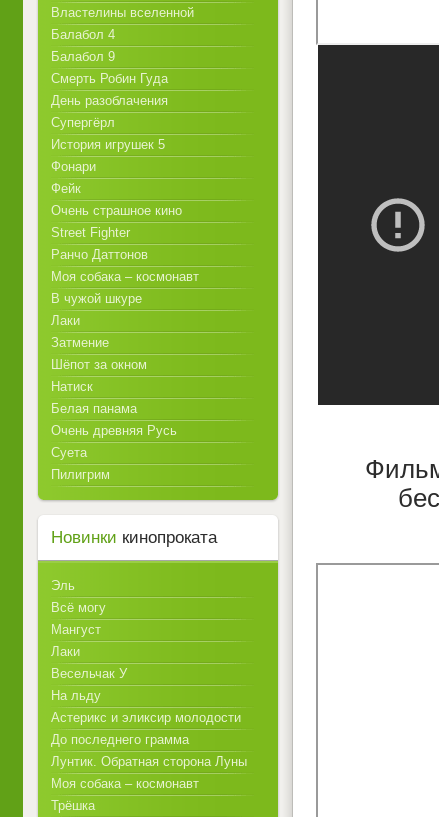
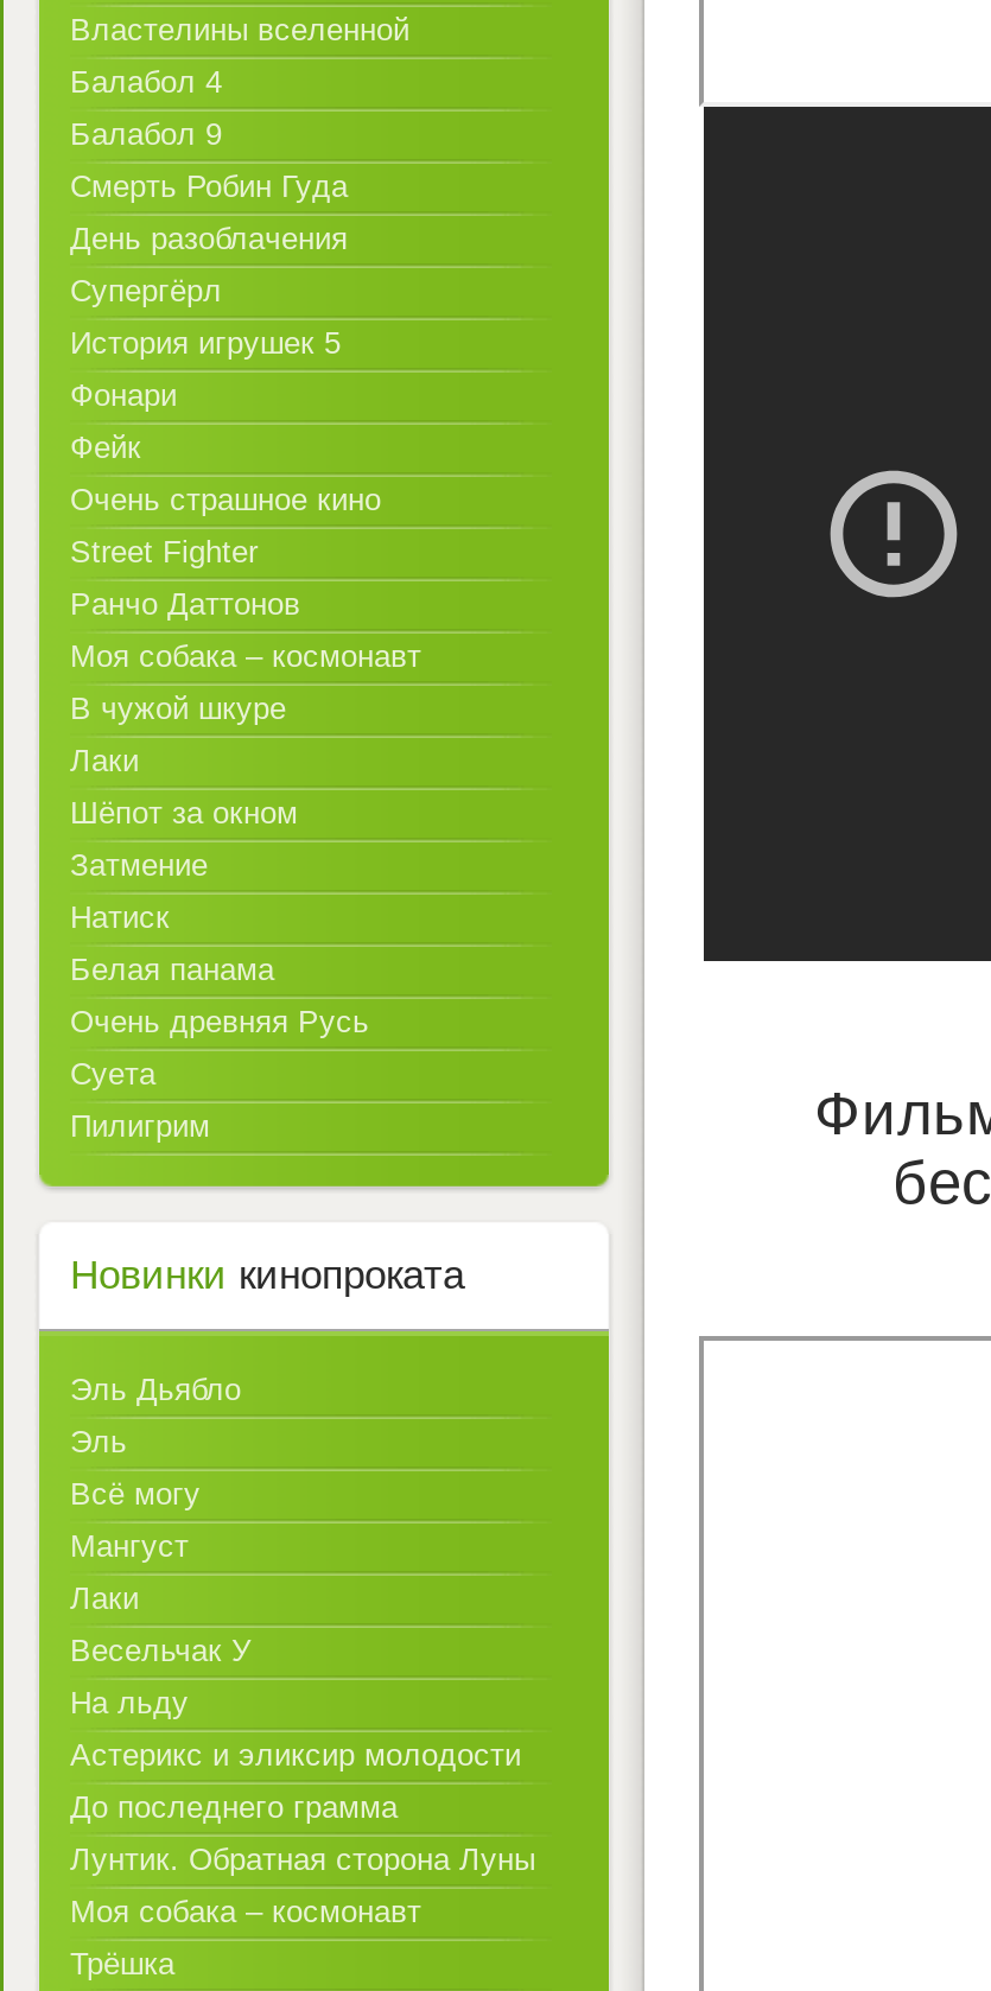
moved [51,357,147,372] -> [70,795,298,831]: Шёпот за окном
none -> [70,1372,241,1407] Эль Дьябло

